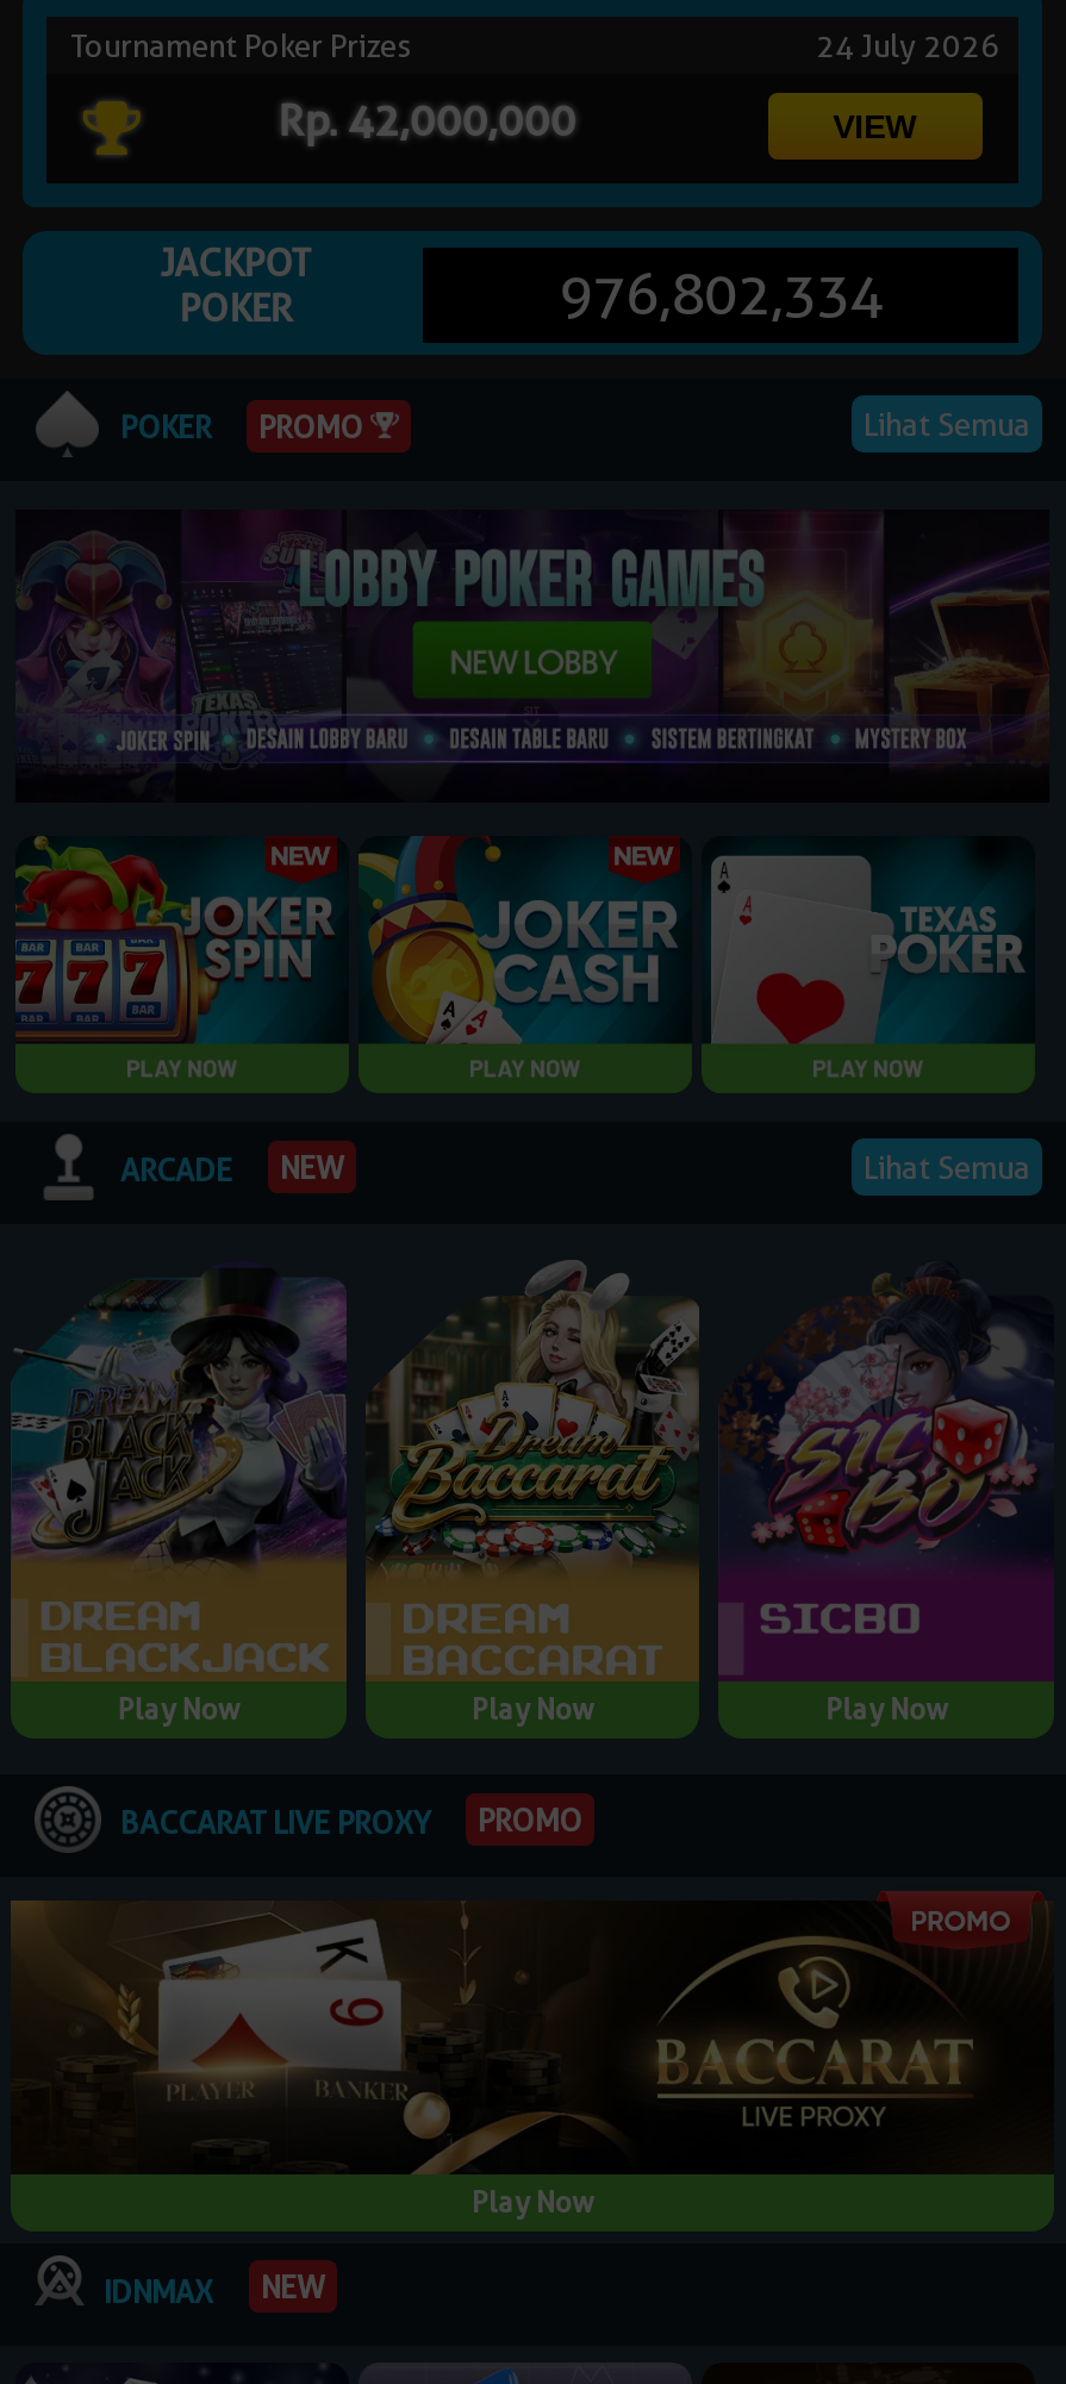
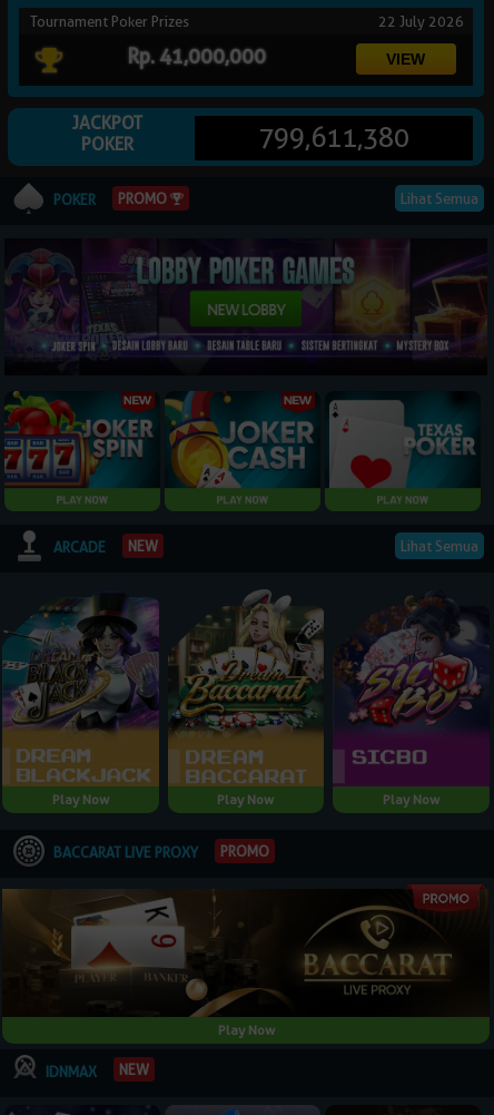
[816,27,1006,65] 24 July 2026 -> [378,13,467,31] 22 July 2026
[278,96,576,146] Rp. 42,000,000 -> [127,45,266,68] Rp. 41,000,000
[559,261,883,330] 976,802,334 -> [258,122,410,154] 799,611,380

